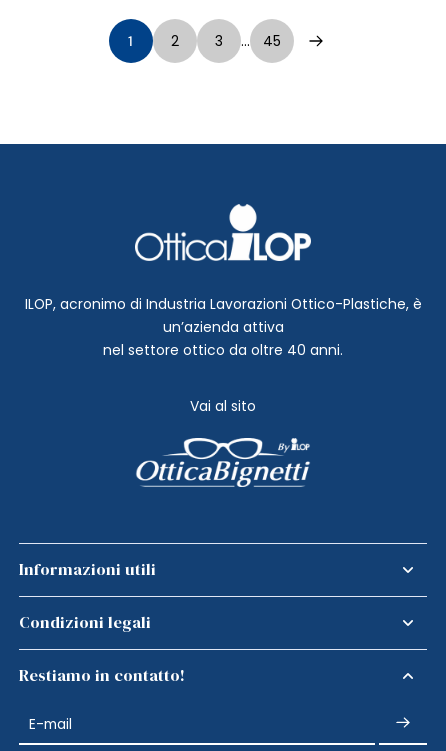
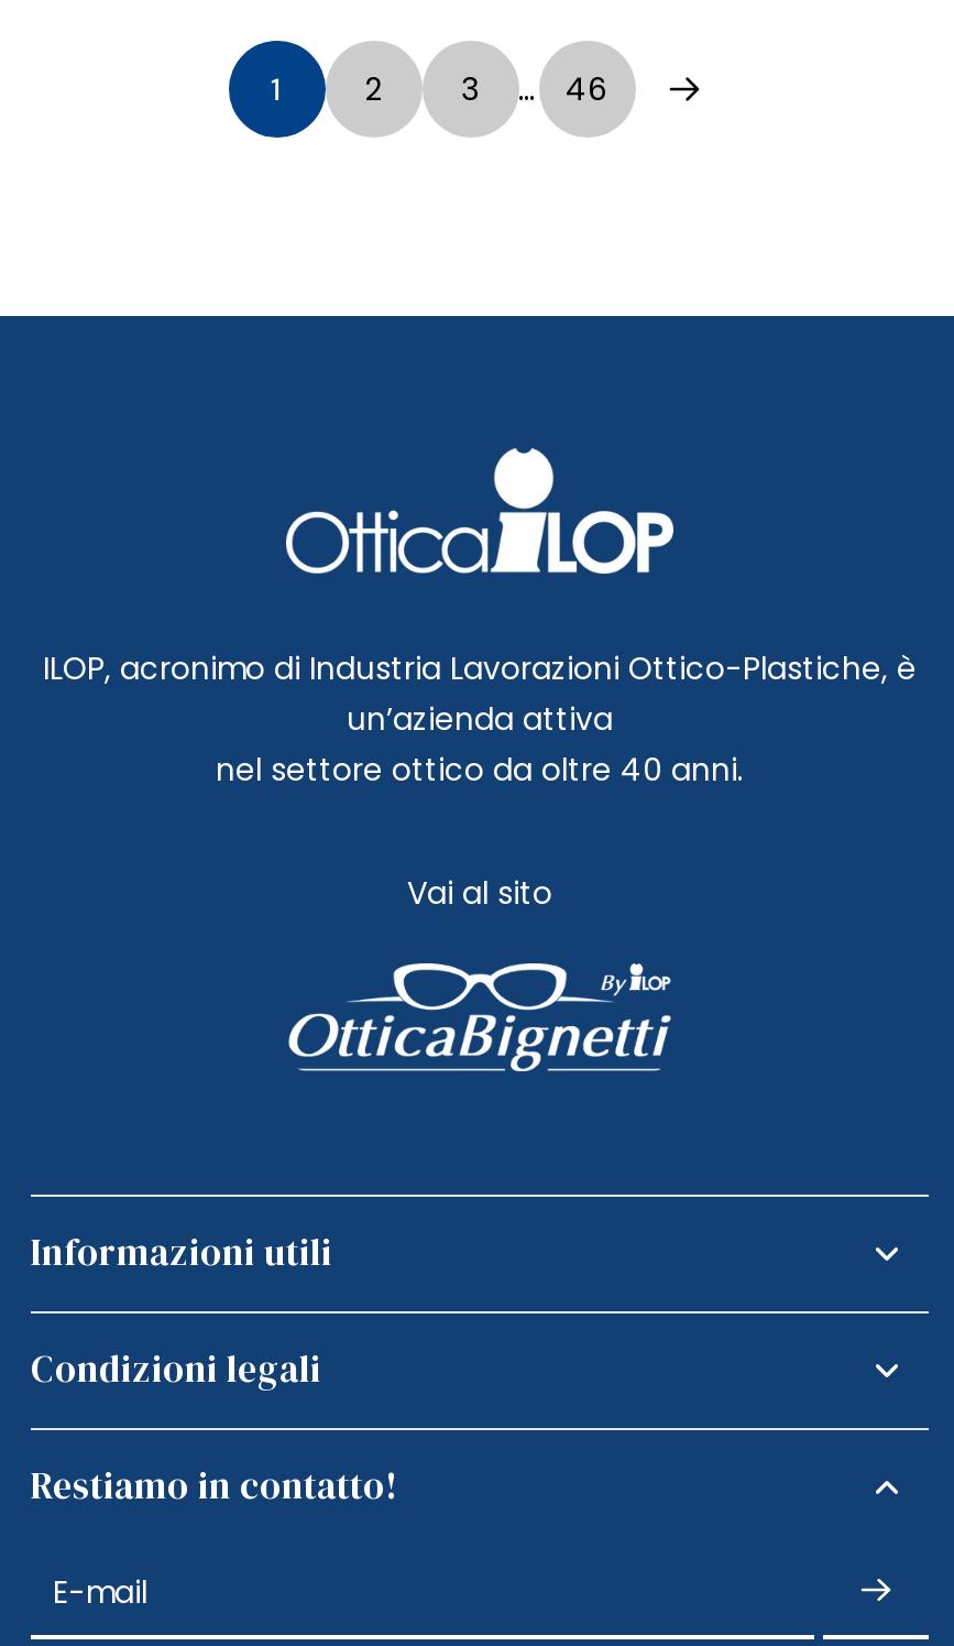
[262,31,280,51] 45 -> [566,67,607,111] 46

